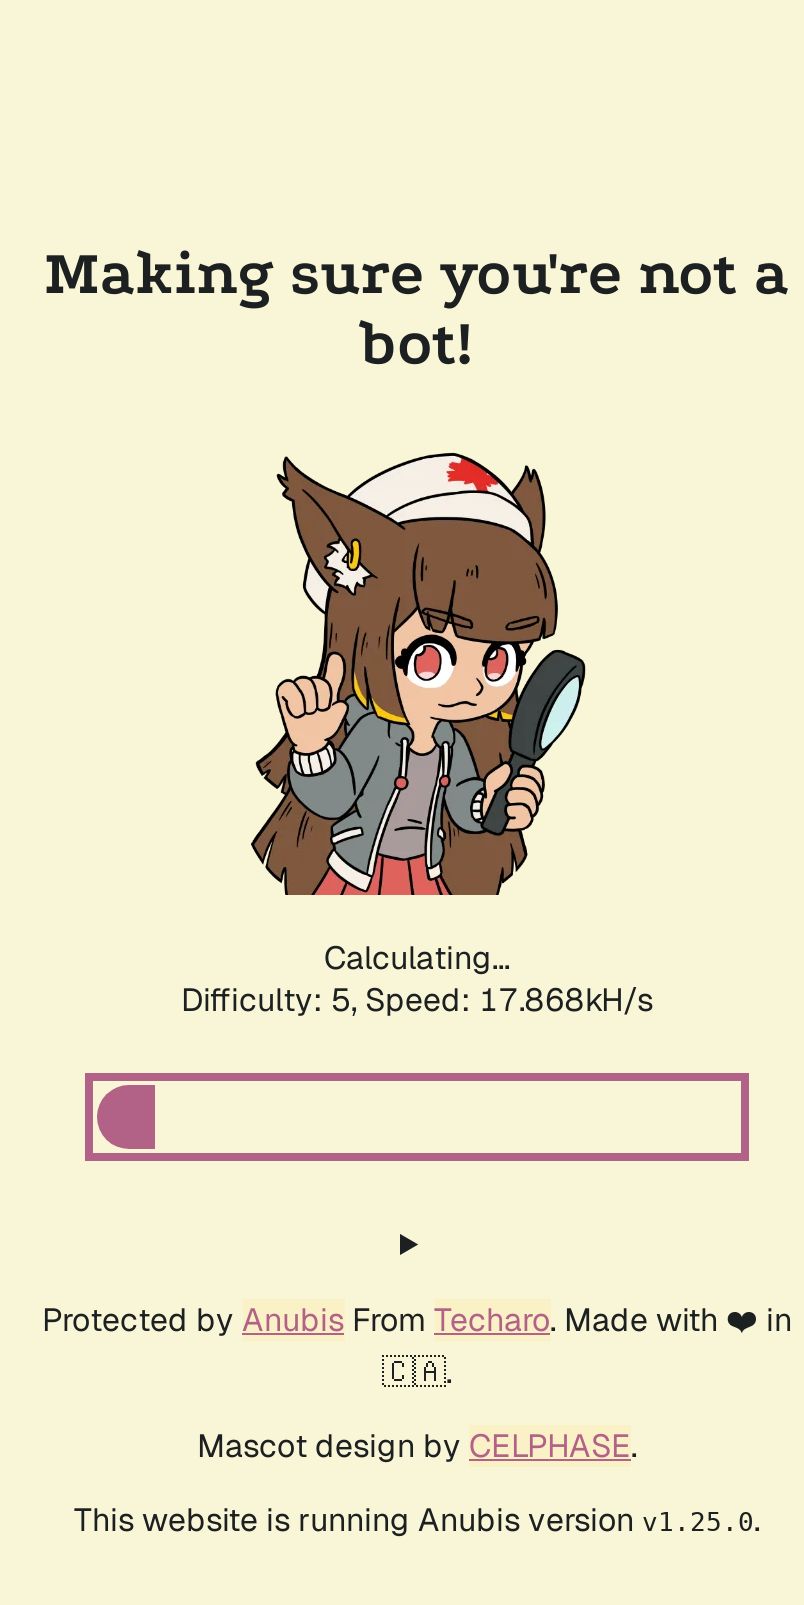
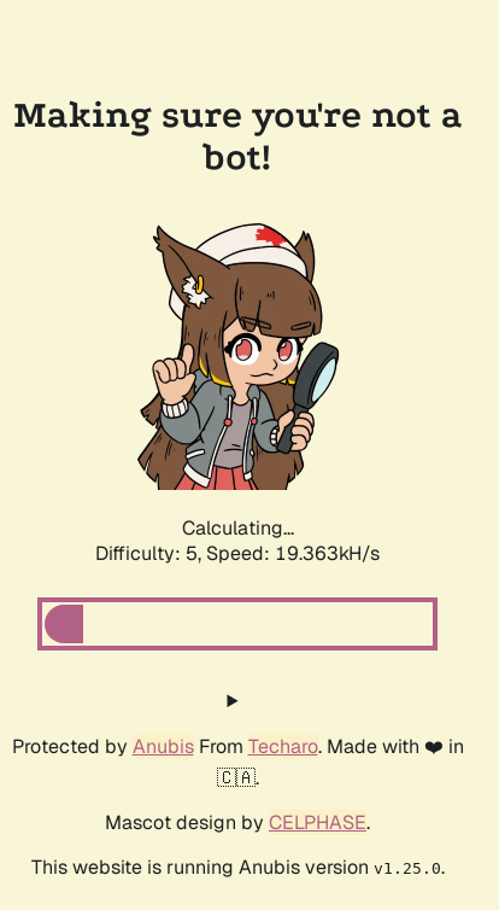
[181,979,653,1021] Difficulty: 5, Speed: 17.868kH/s -> [95,541,380,566] Difficulty: 5, Speed: 19.363kH/s

